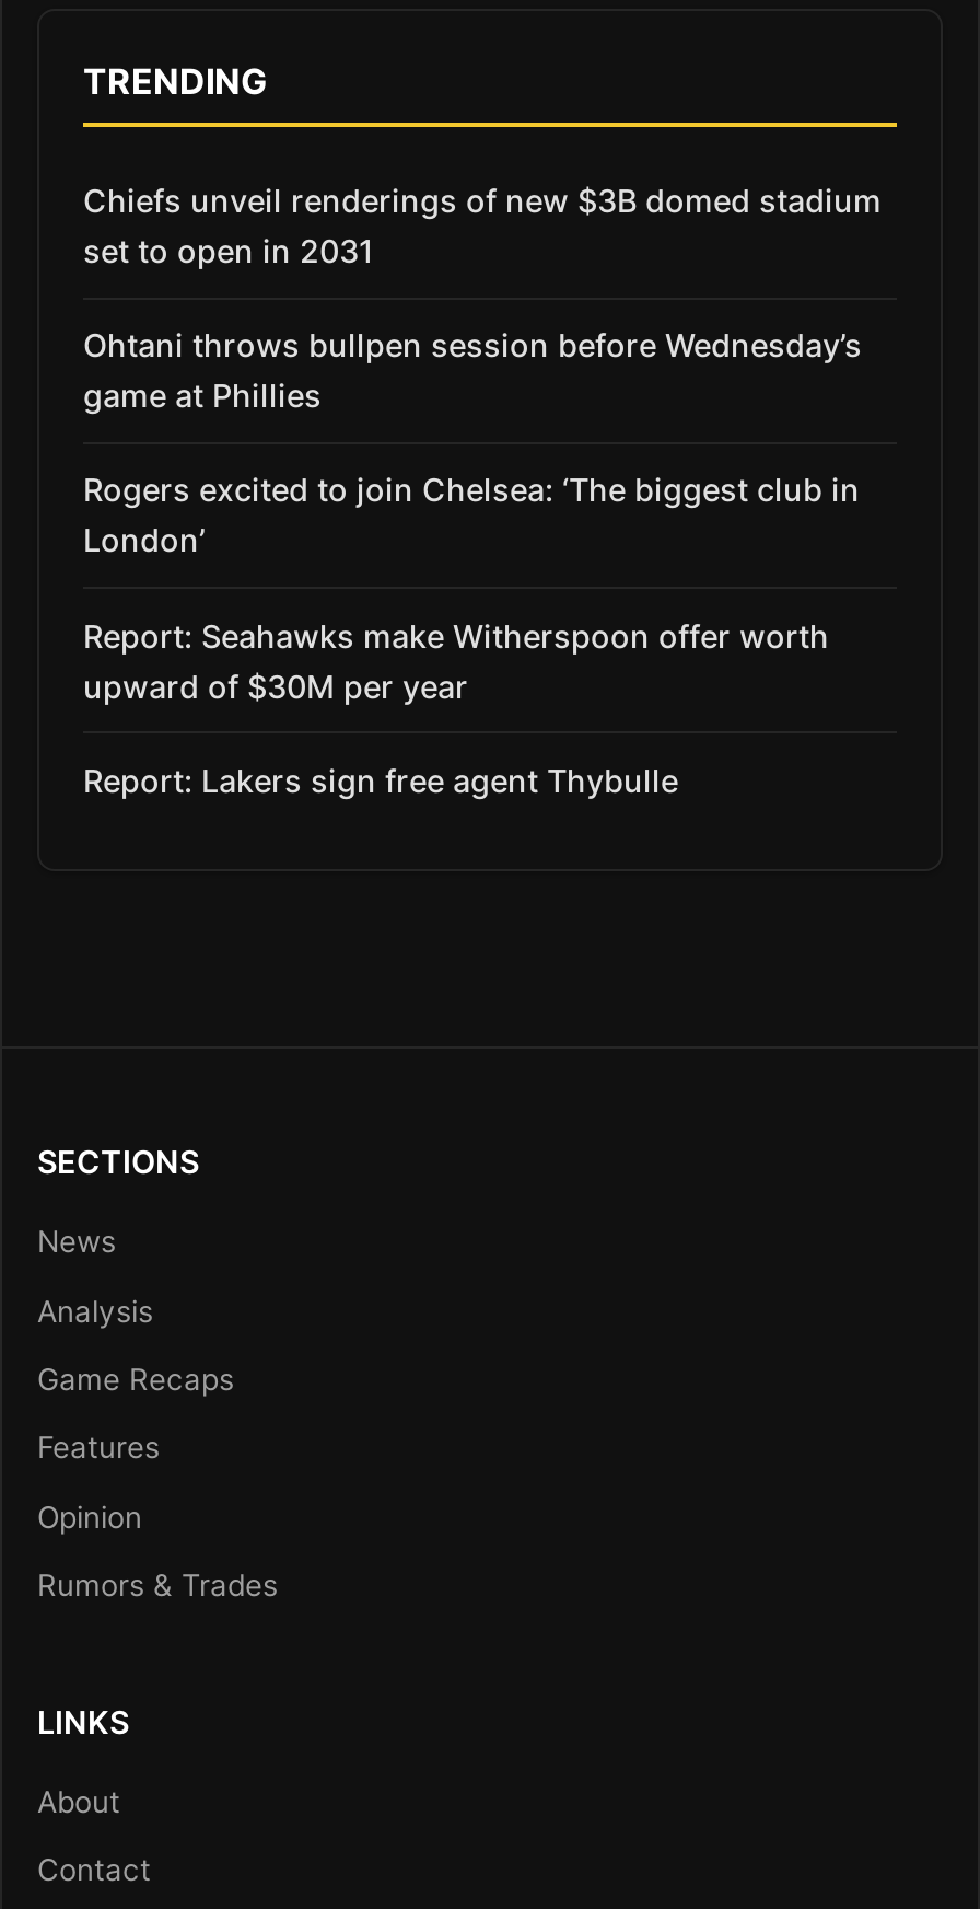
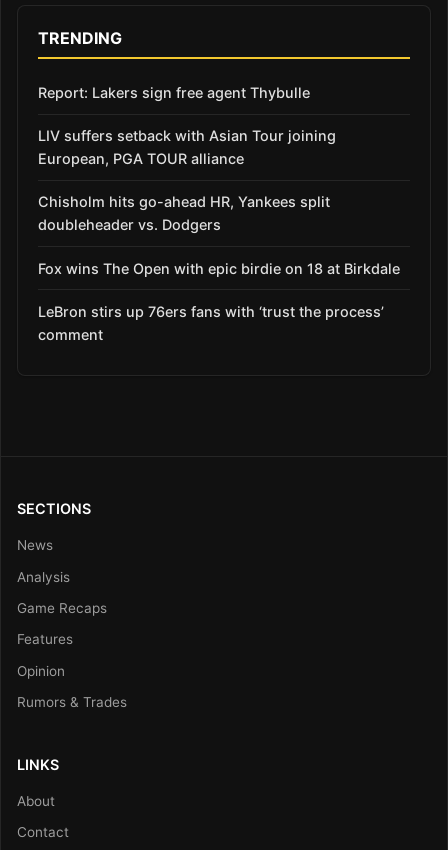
[83,182,882,704] Chiefs unveil renderings of new $3B domed stadium | set to open in 2031 | Ohtani throws bullpen session before Wednesday’s | game at Phillies | Rogers excited to join Chelsea: ‘The biggest club in | London’ | Report: Seahawks make Witherspoon offer worth | upward of $30M per year -> none
moved [83,761,678,798] -> [38,84,310,101]: Report: Lakers sign free agent Thybulle
none -> [38,127,400,343] LIV suffers setback with Asian Tour joining | European, PGA TOUR alliance | Chisholm hits go-ahead HR, Yankees split | doubleheader vs. Dodgers | Fox wins The Open with epic birdie on 18 at Birkdale | LeBron stirs up 76ers fans with ‘trust the process’ | comment

